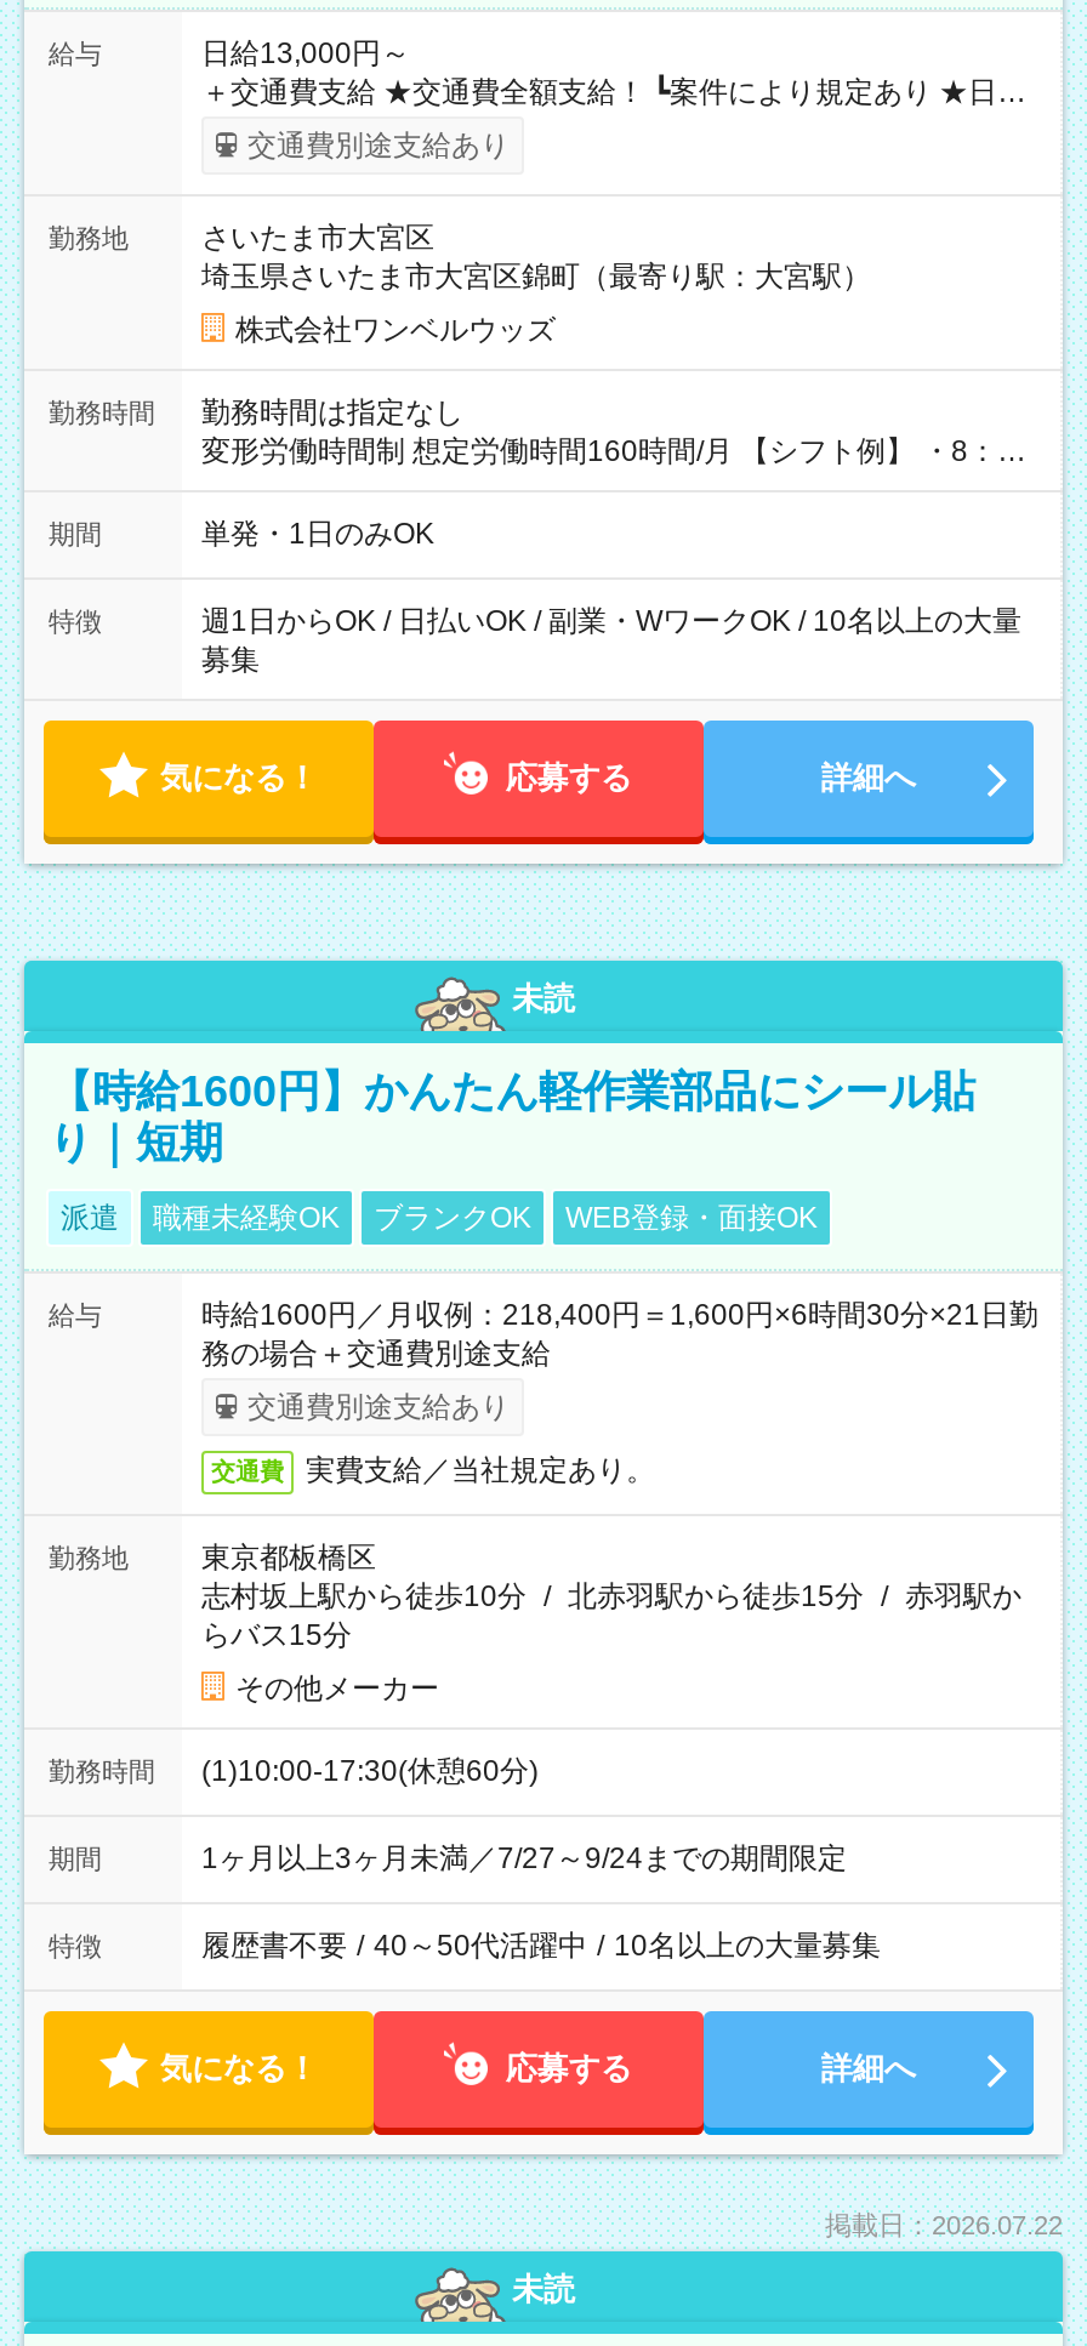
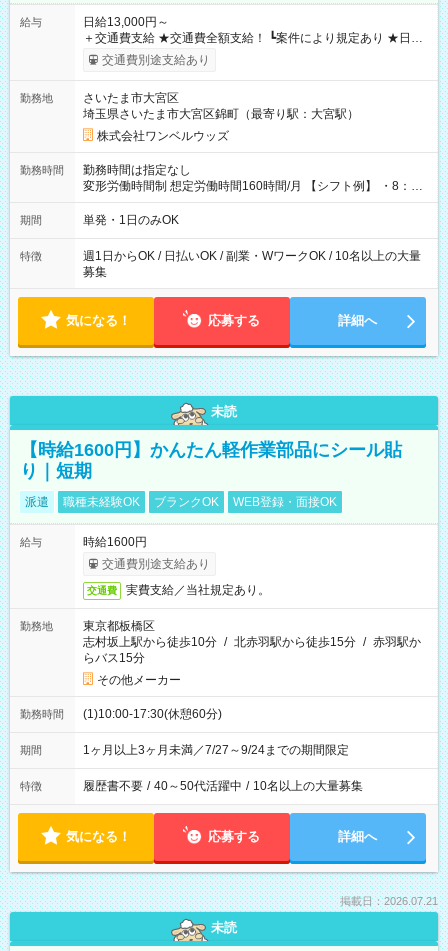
[201,1298,1038,1371] 時給1600円／月収例：218,400円＝1,600円×6時間30分×21日勤 | 務の場合＋交通費別途支給 -> [83,535,147,549] 時給1600円
[825,2210,1063,2239] 掲載日：2026.07.22 -> [340,895,438,907] 掲載日：2026.07.21

